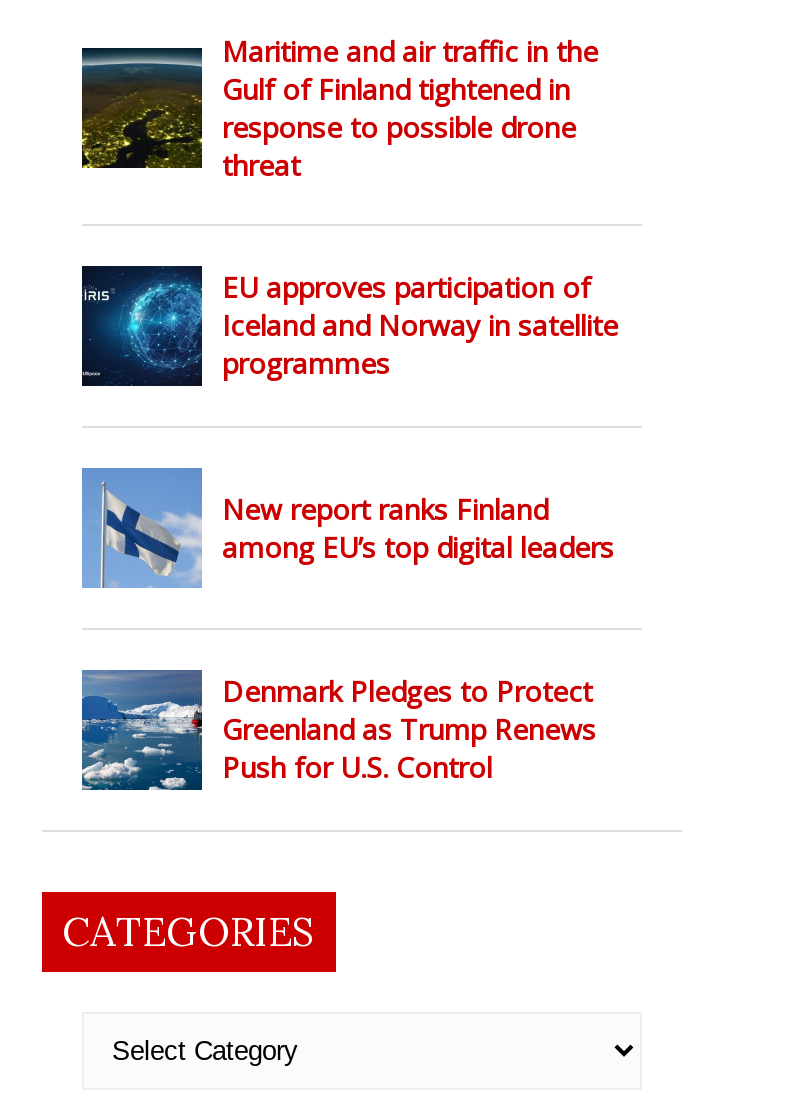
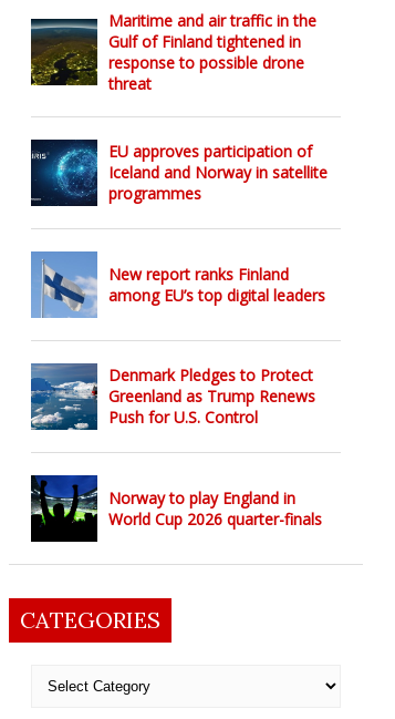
none -> [30,474,322,543] [image] | Norway to play England in | World Cup 2026 quarter-finals

